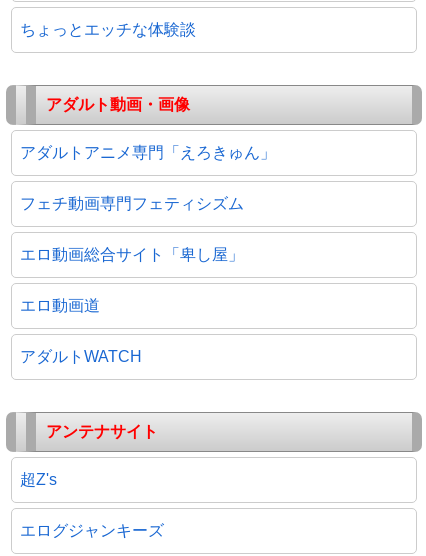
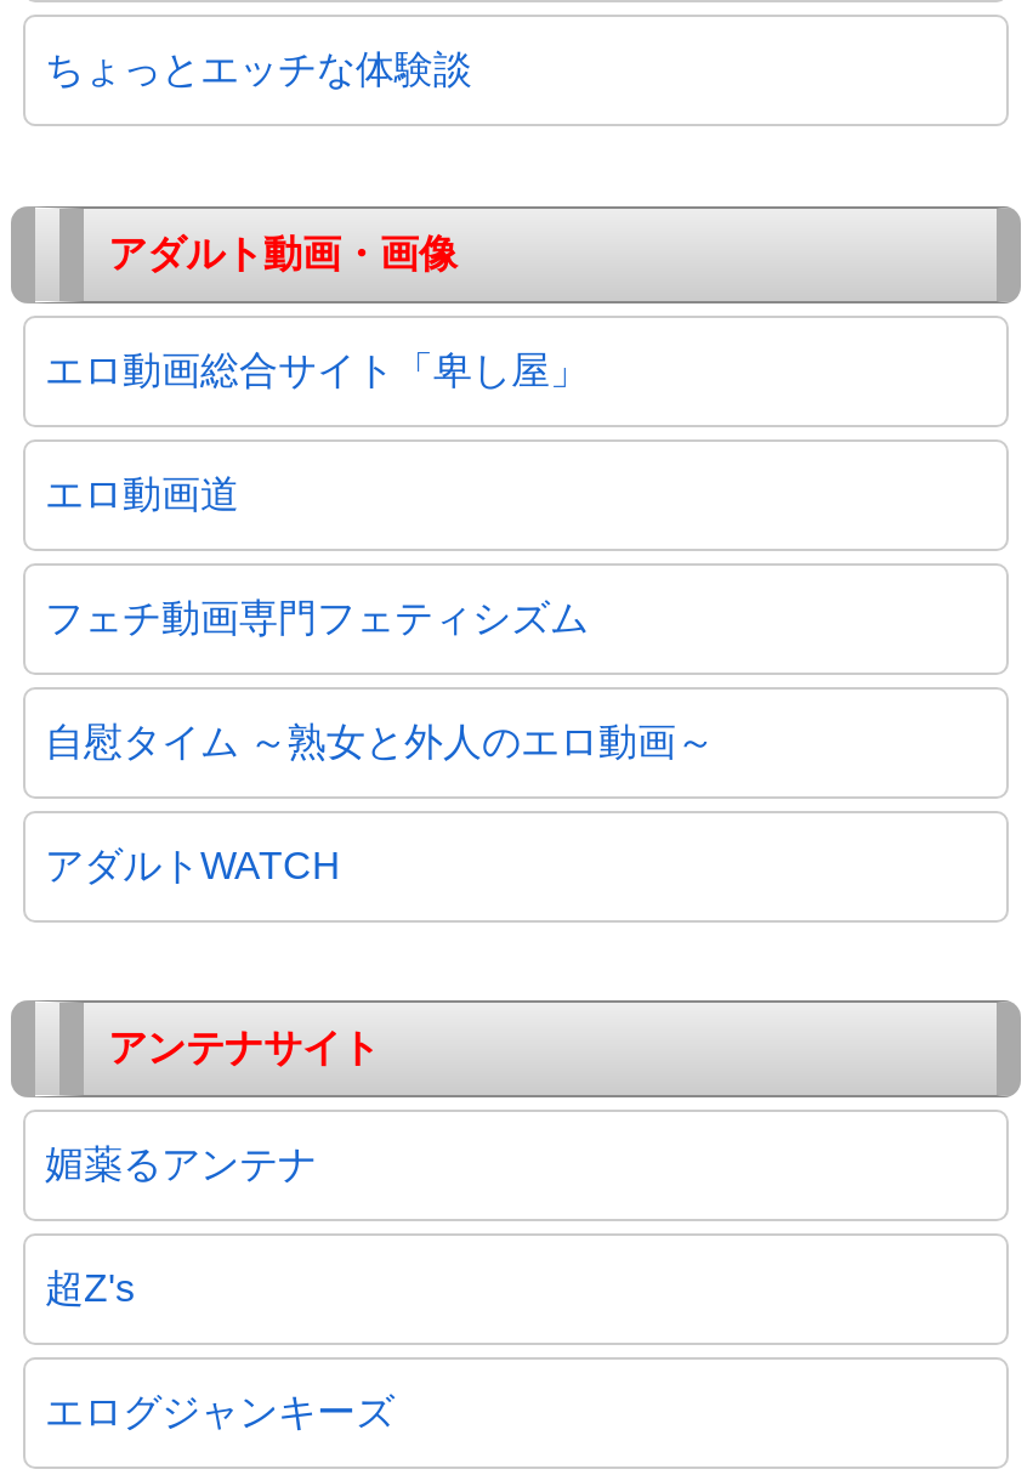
[20,144,276,161] アダルトアニメ専門「えろきゅん」 -> none
moved [20,195,244,212] -> [45,597,589,639]: フェチ動画専門フェティシズム
moved [20,246,244,314] -> [45,350,589,515]: エロ動画総合サイト「卑し屋」 | エロ動画道
none -> [45,721,715,762] 自慰タイム ～熟女と外人のエロ動画～
none -> [45,1145,317,1186] 媚薬るアンテナ

